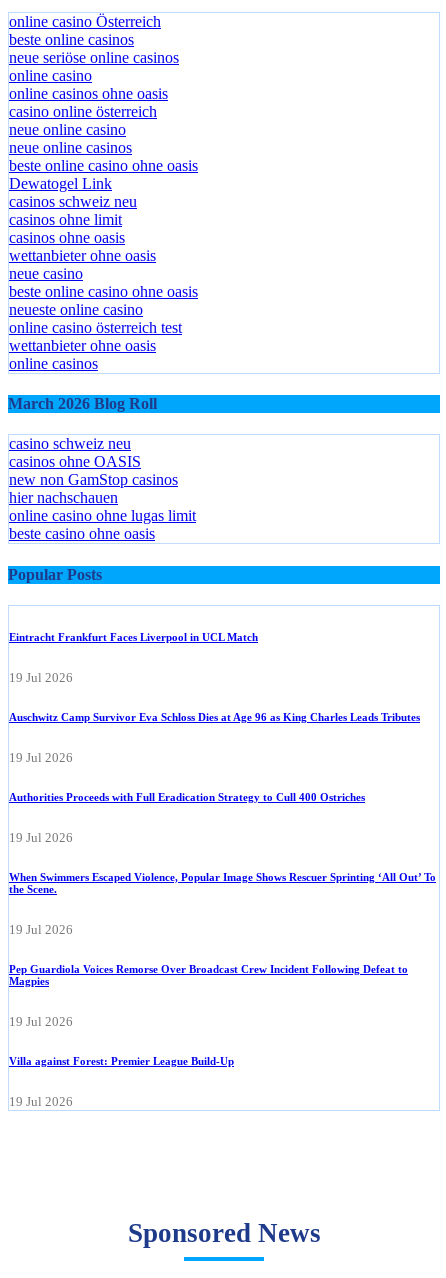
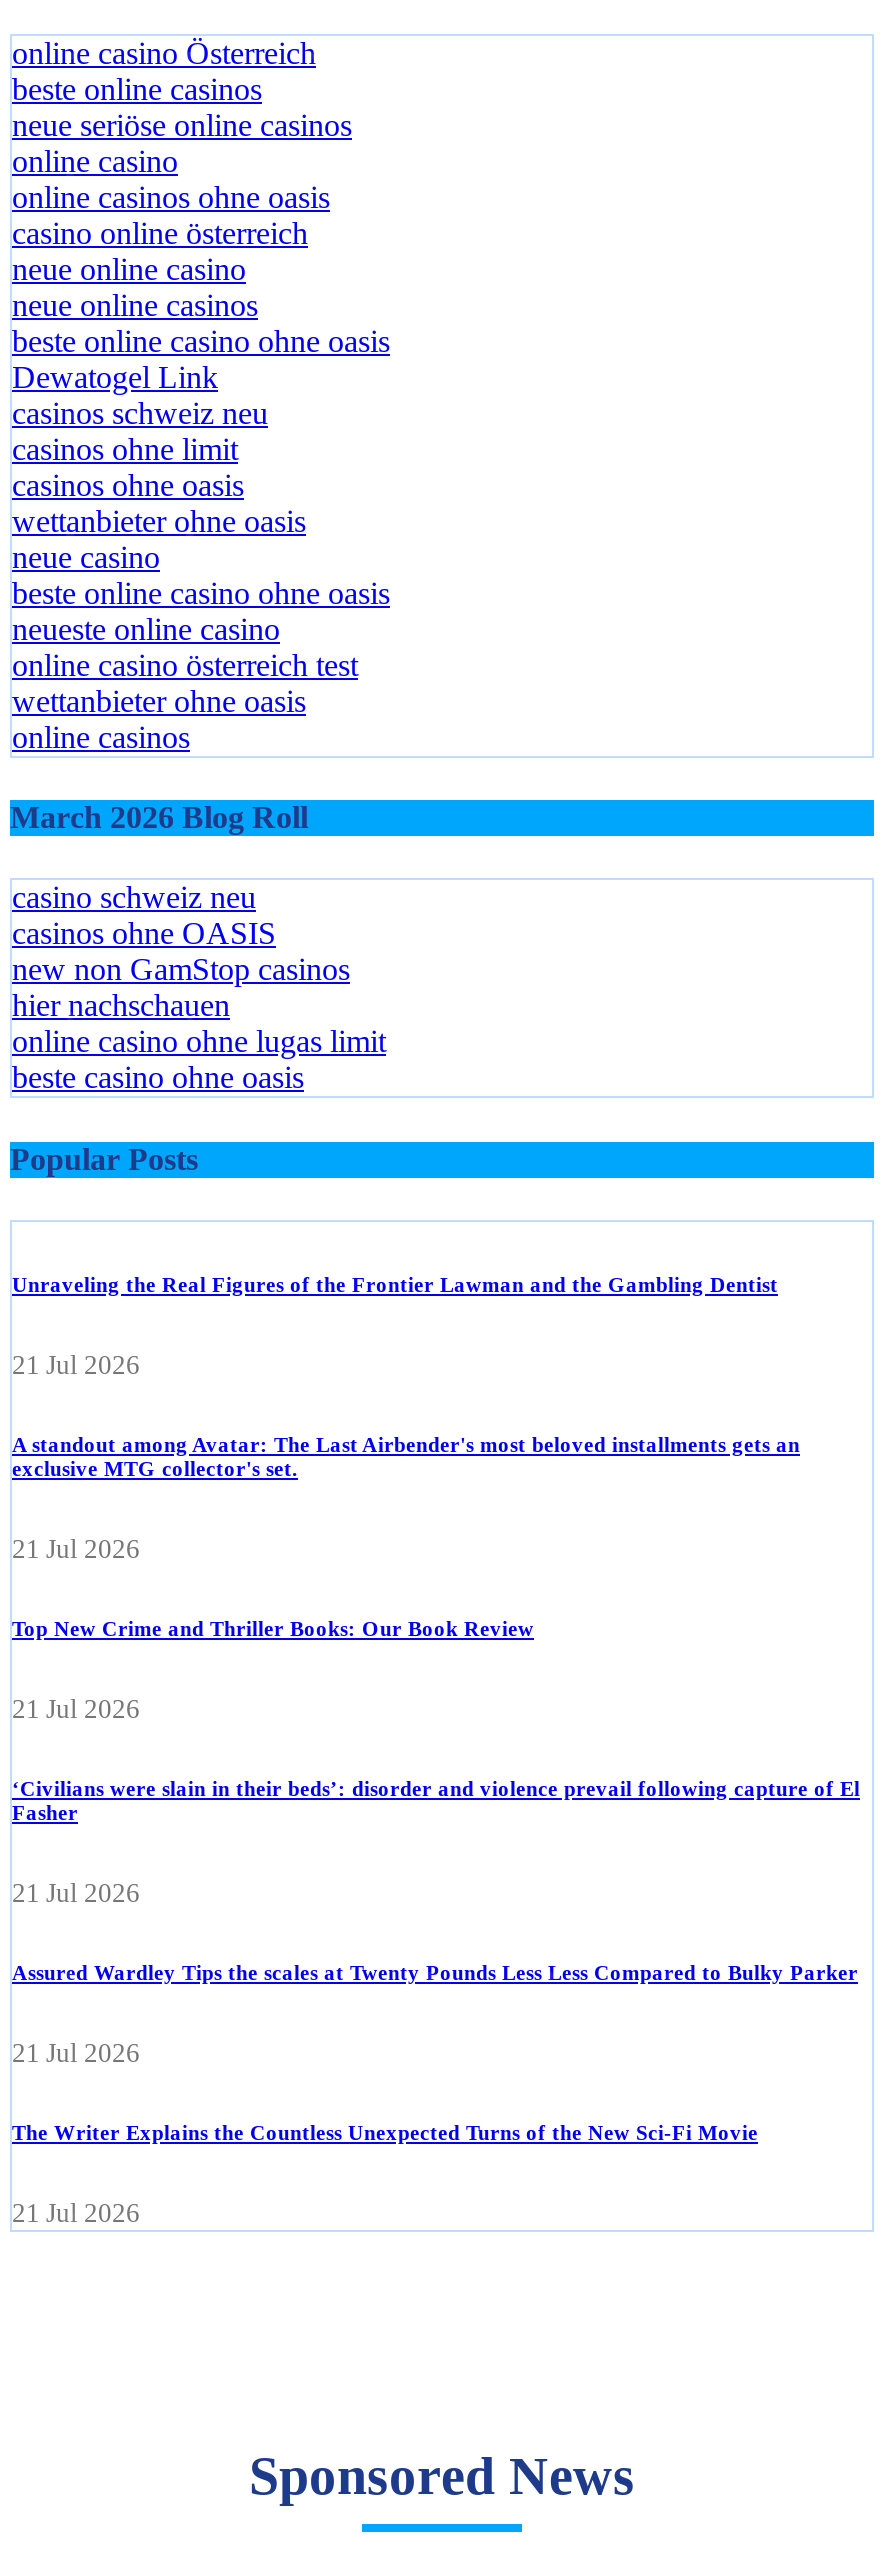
[9,631,258,643] Eintracht Frankfurt Faces Liverpool in UCL Match -> [12,1272,778,1296] Unraveling the Real Figures of the Frontier Lawman and the Gambling Dentist
[9,670,73,685] 19 Jul 2026 -> [12,1350,140,1380] 21 Jul 2026
[9,711,420,723] Auschwitz Camp Survivor Eva Schloss Dies at Age 96 as King Charles Leads Tributes -> [12,1432,800,1480] A standout among Avatar: The Last Airbender's most beloved installments gets an | exclusive MTG collector's set.
[9,750,73,765] 19 Jul 2026 -> [12,1534,140,1564] 21 Jul 2026
[9,791,365,803] Authorities Proceeds with Full Eradication Strategy to Cull 400 Ostriches -> [12,1616,534,1640] Top New Crime and Thriller Books: Our Book Review
[9,830,73,845] 19 Jul 2026 -> [12,1694,140,1724] 21 Jul 2026
[9,871,436,895] When Swimmers Escaped Violence, Popular Image Shows Rescuer Sprinting ‘All Out’ To | the Scene. -> [12,1776,860,1824] ‘Civilians were slain in their beds’: disorder and violence prevail following capture of El | Fasher
[9,922,73,937] 19 Jul 2026 -> [12,1877,140,1907] 21 Jul 2026
[9,963,408,987] Pep Guardiola Voices Remorse Over Broadcast Crew Incident Following Defeat to | Magpies -> [12,1959,858,1983] Assured Wardley Tips the scales at Twenty Pounds Less Less Compared to Bulky Parker
[9,1014,73,1029] 19 Jul 2026 -> [12,2037,140,2067] 21 Jul 2026
[9,1055,234,1067] Villa against Forest: Premier League Build-Up -> [12,2119,758,2143] The Writer Explains the Countless Unexpected Turns of the New Sci-Fi Movie
[9,1094,73,1109] 19 Jul 2026 -> [12,2197,140,2227] 21 Jul 2026

